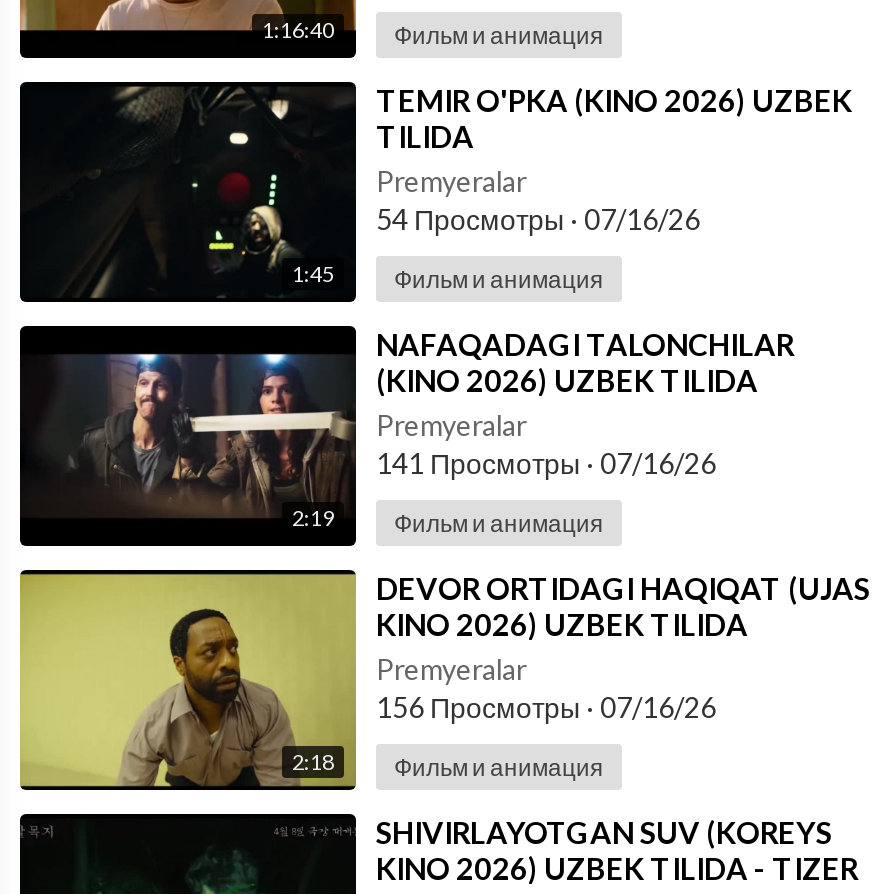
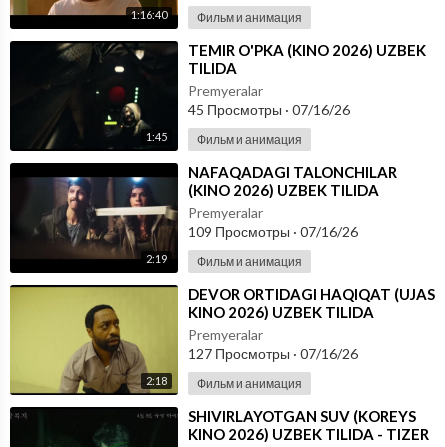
[376,203,700,237] 54 Просмотры · 07/16/26 -> [188,101,350,118] 45 Просмотры · 07/16/26
[376,447,716,481] 141 Просмотры · 07/16/26 -> [188,223,358,240] 109 Просмотры · 07/16/26
[376,691,716,725] 156 Просмотры · 07/16/26 -> [188,345,358,362] 127 Просмотры · 07/16/26

